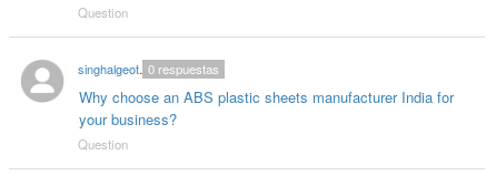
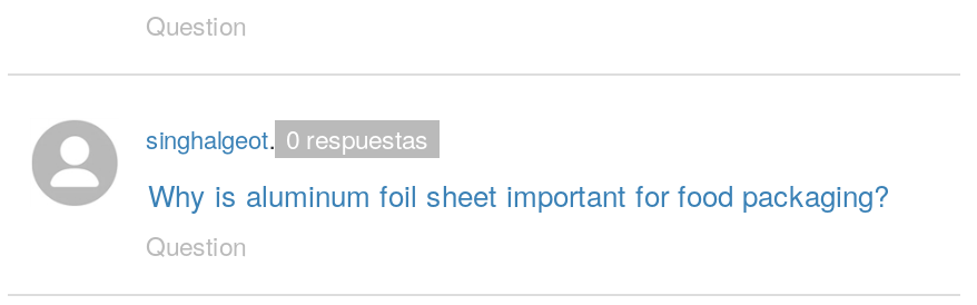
[79,86,454,130] Why choose an ABS plastic sheets manufacturer India for | your business? -> [148,174,889,216] Why is aluminum foil sheet important for food packaging?

